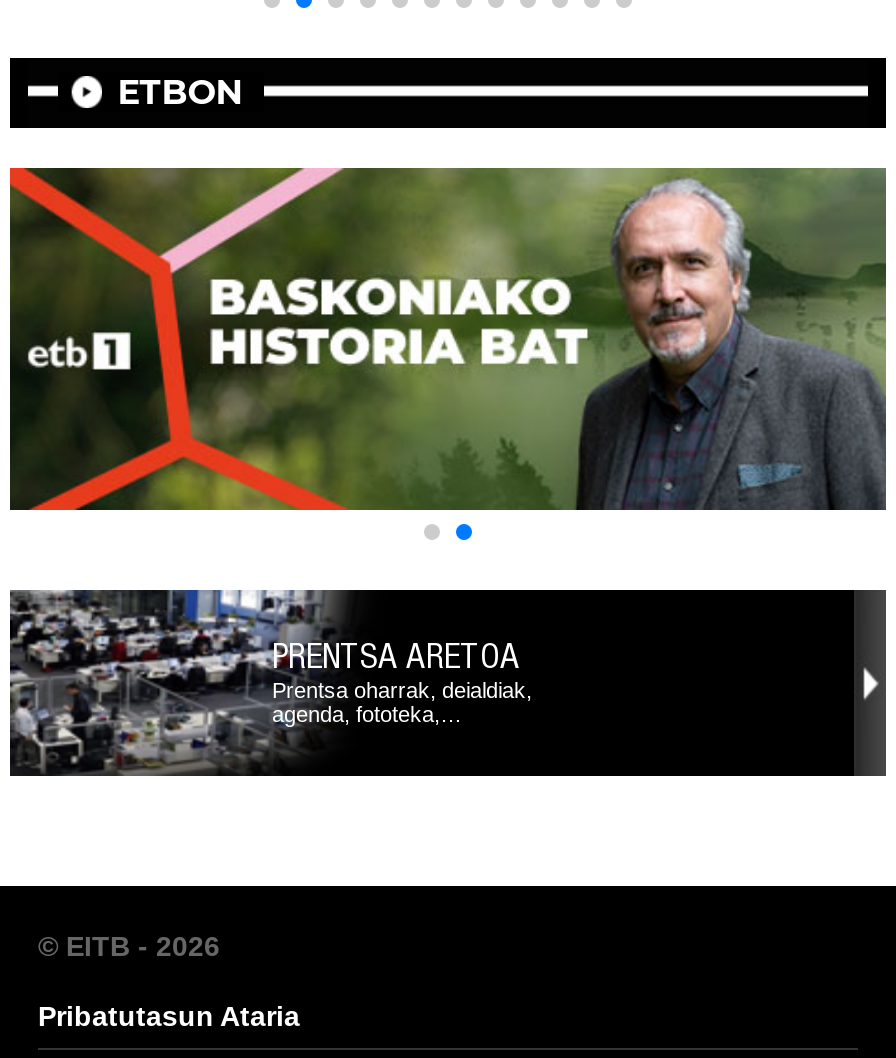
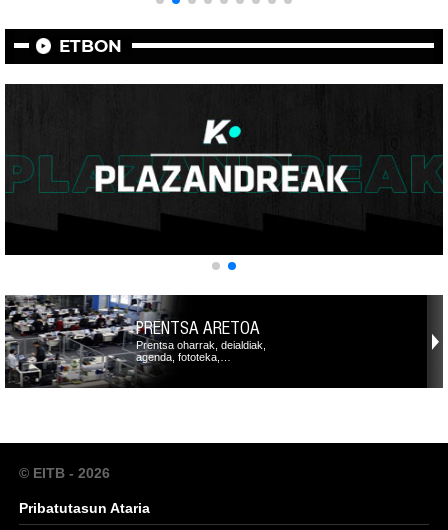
[8,166,888,512] [image] -> [4,83,444,256] [image]

